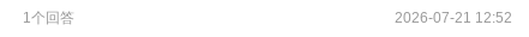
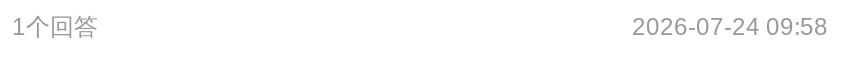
[395,10,512,26] 2026-07-21 12:52 -> [632,13,828,41] 2026-07-24 09:58

